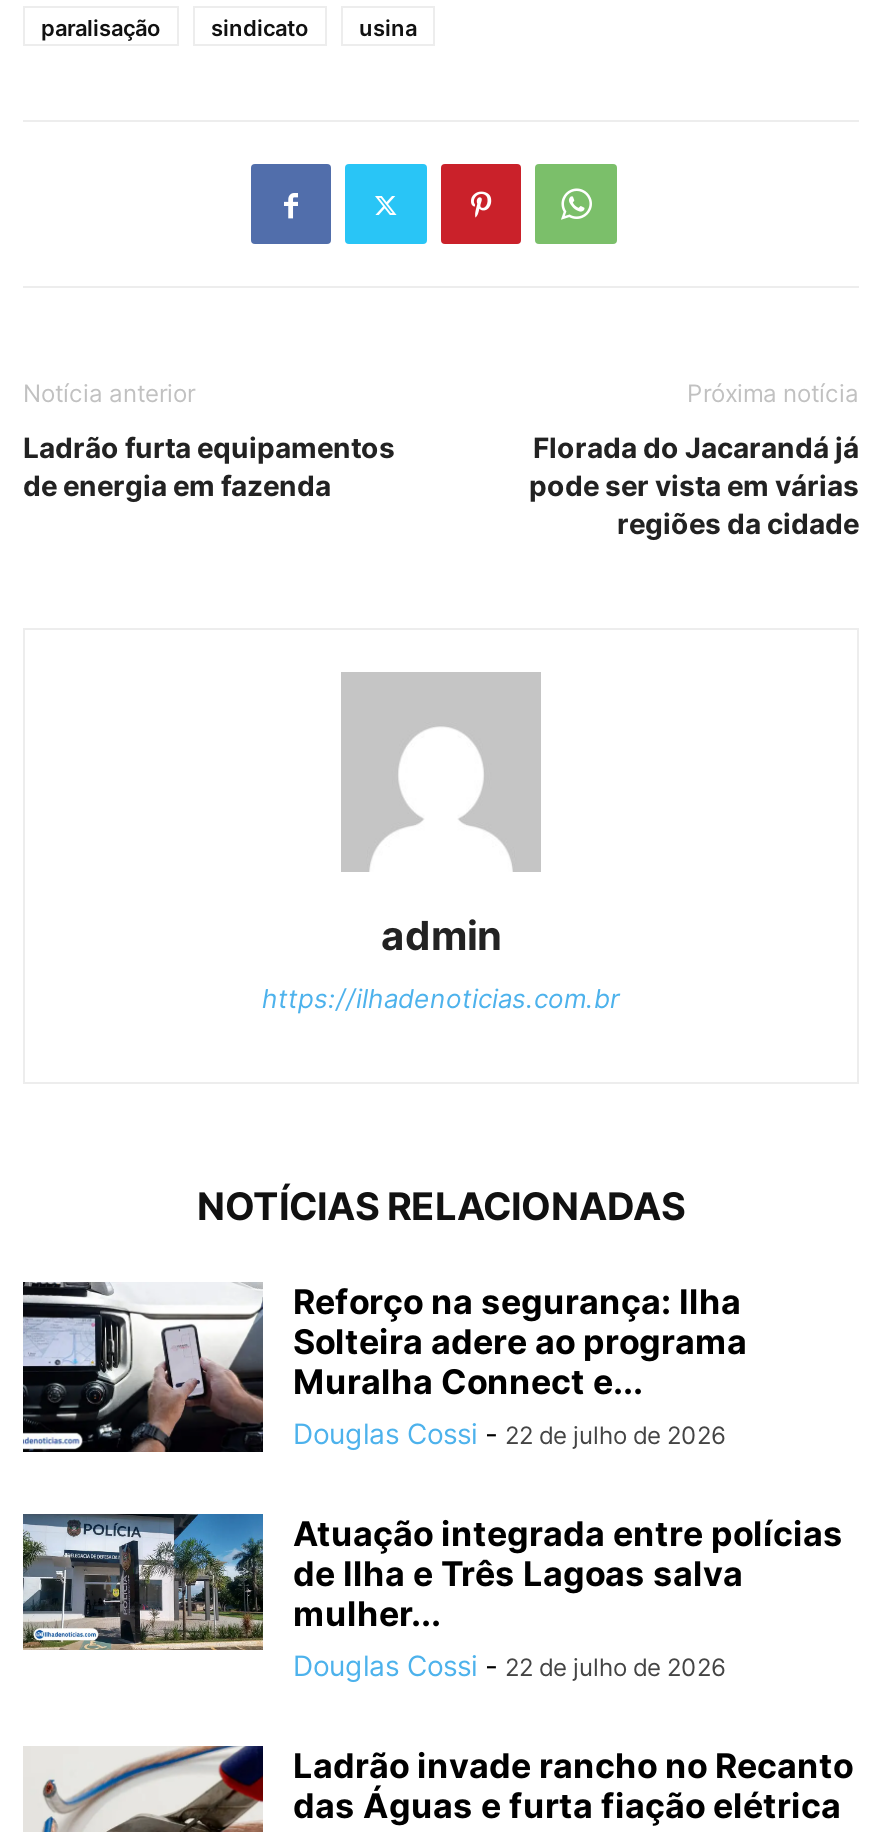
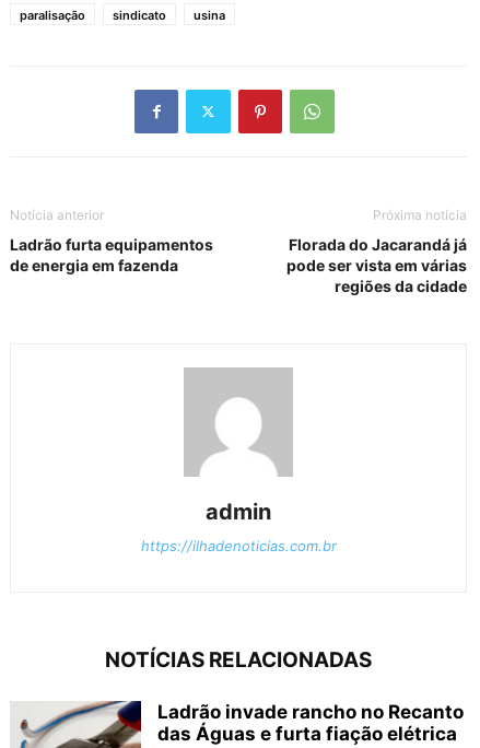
[21,1280,843,1682] [image] | Reforço na segurança: Ilha | Solteira adere ao programa | Muralha Connect e... | Douglas Cossi - 22 de julho de 2026 | Atuação integrada entre polícias | de Ilha e Três Lagoas salva | mulher... | Douglas Cossi - 22 de julho de 2026 -> none
[21,1512,265,1652] [image] -> none

